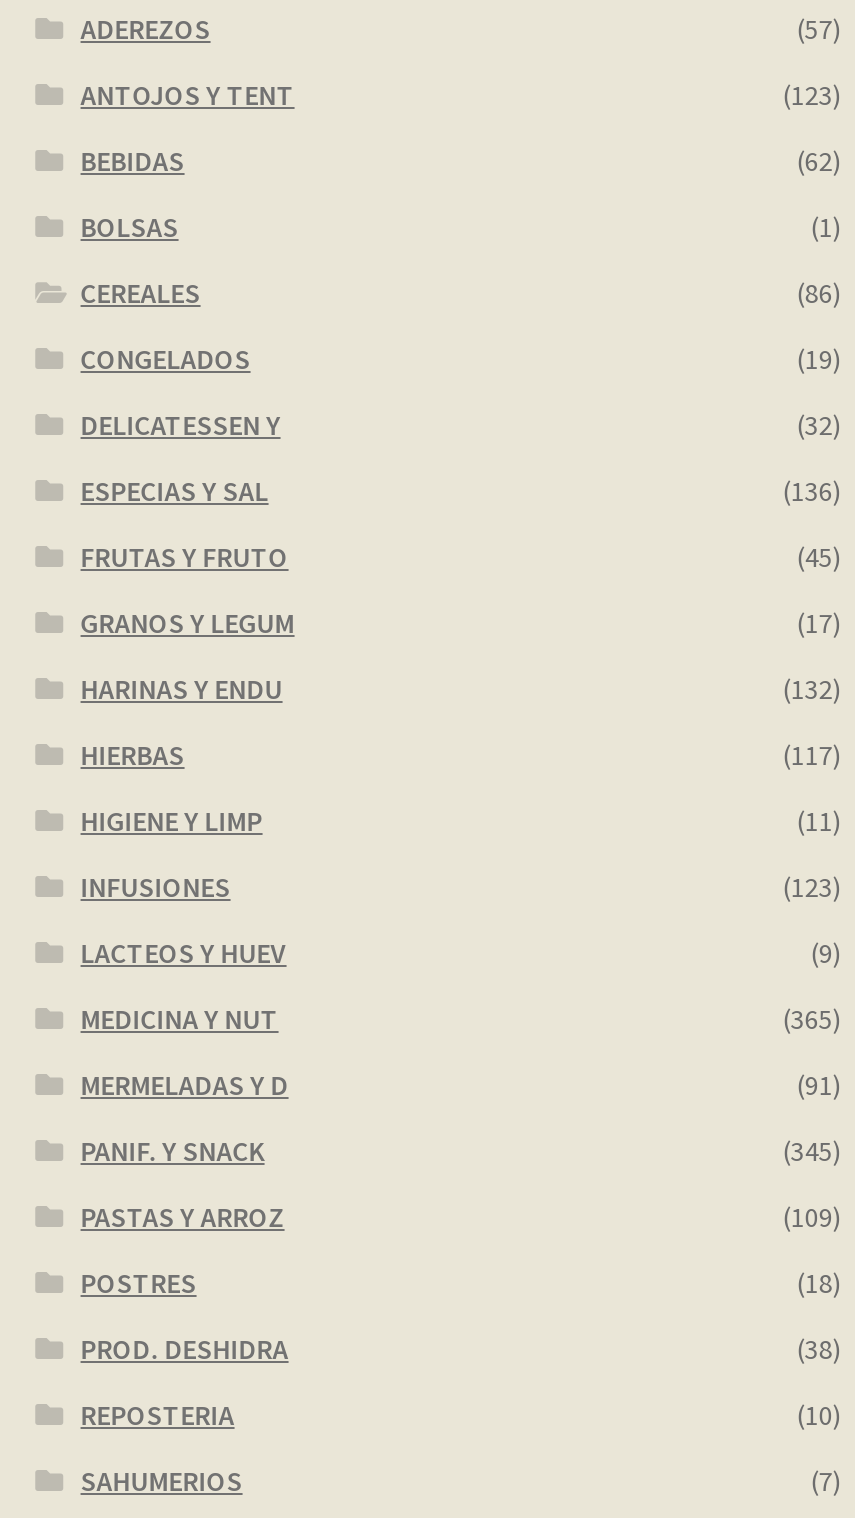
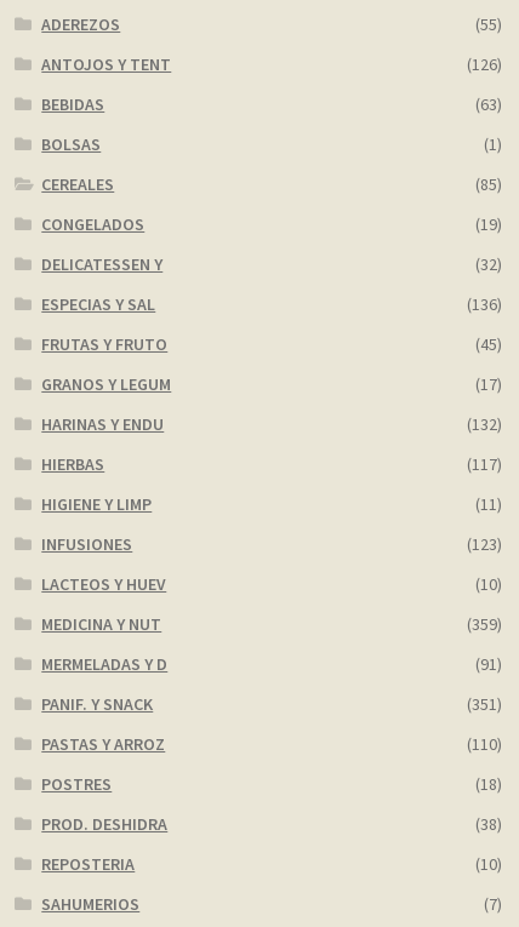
[797,11,841,47] (57) -> [476,13,503,35] (55)
[783,77,841,113] (123) -> [467,53,503,75] (126)
[797,143,841,179] (62) -> [476,93,503,115] (63)
[797,275,841,311] (86) -> [476,173,503,195] (85)
[811,935,841,971] (9) -> [476,573,503,595] (10)
[783,1001,841,1037] (365) -> [467,613,503,635] (359)
[783,1133,841,1169] (345) -> [467,693,503,715] (351)
[783,1199,841,1235] (109) -> [467,733,503,755] (110)

